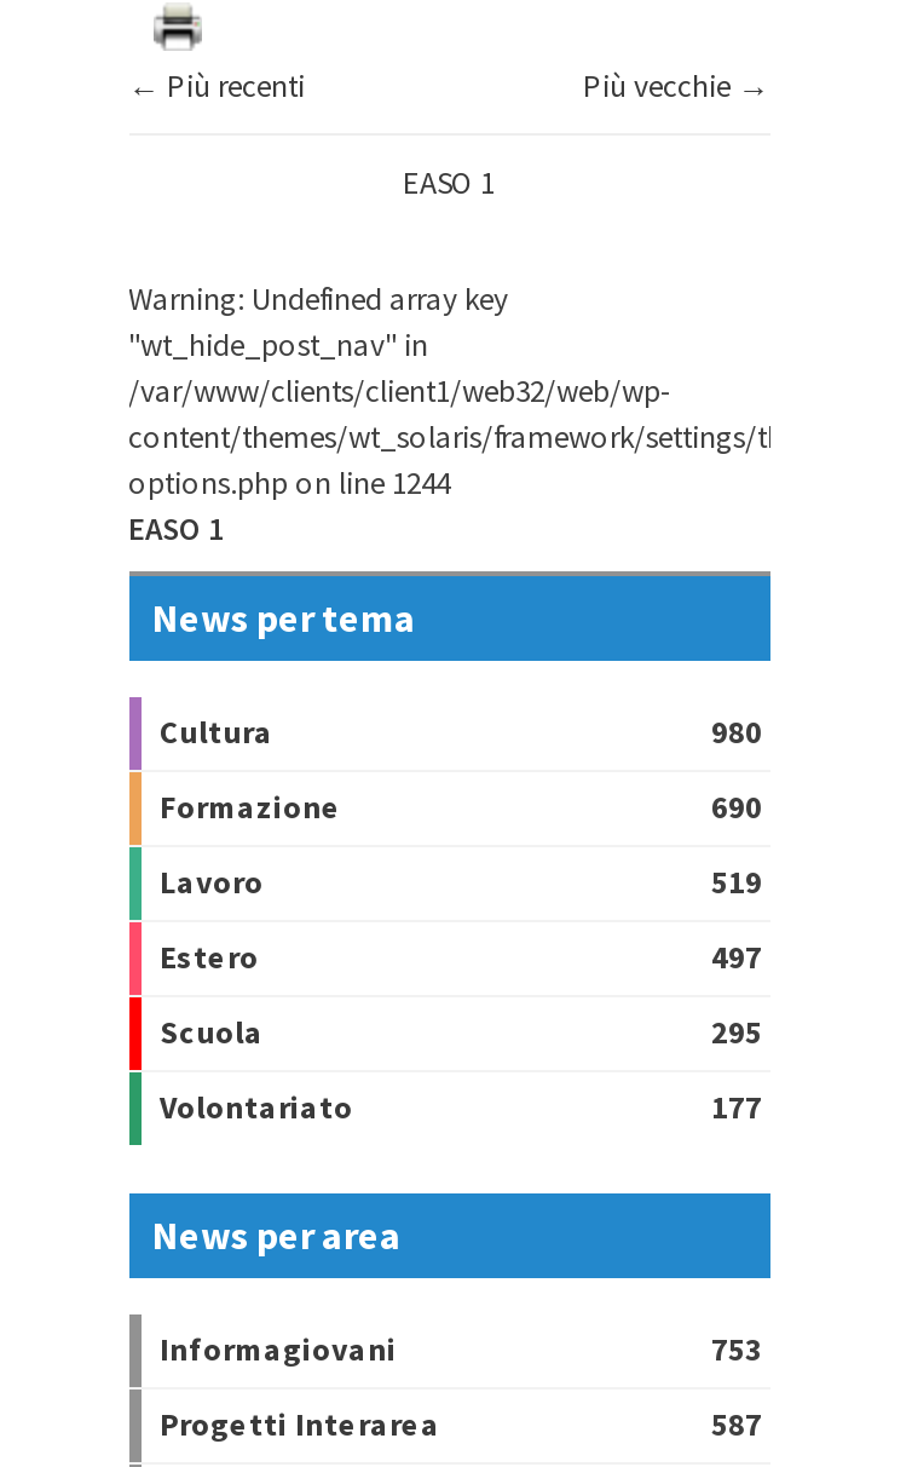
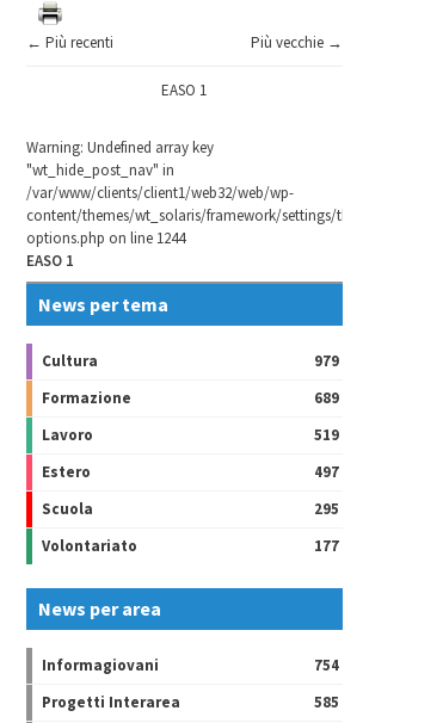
[711,711,762,752] 980 -> [313,350,339,371] 979
[711,786,762,827] 690 -> [313,387,339,408] 689
[711,1328,762,1369] 753 -> [313,655,339,675] 754
[711,1403,762,1444] 587 -> [313,692,339,712] 585

